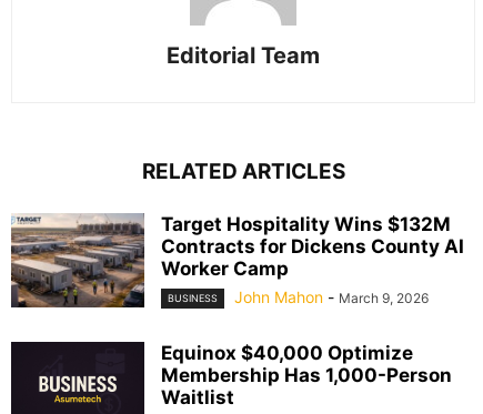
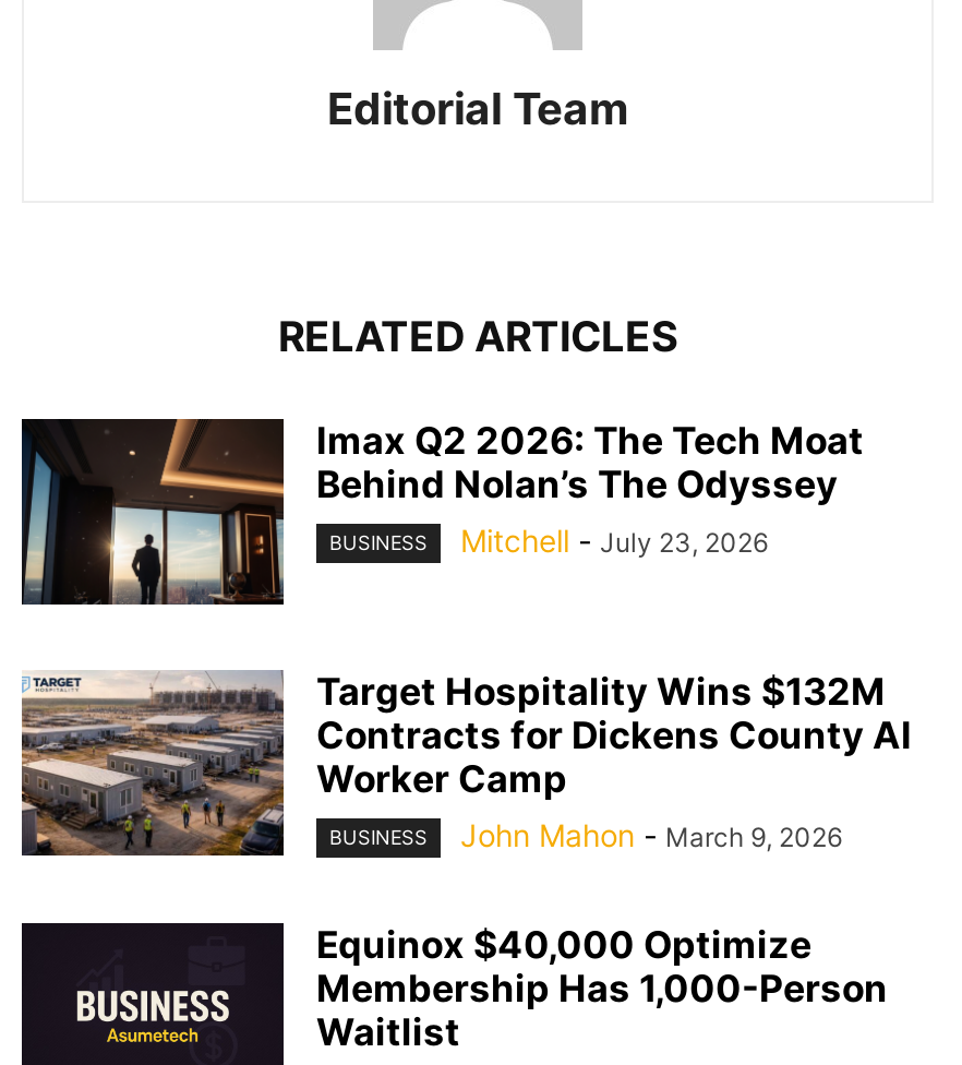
none -> [20,417,864,607] [image] | Imax Q2 2026: The Tech Moat | Behind Nolan’s The Odyssey | BUSINESS | Mitchell - July 23, 2026

